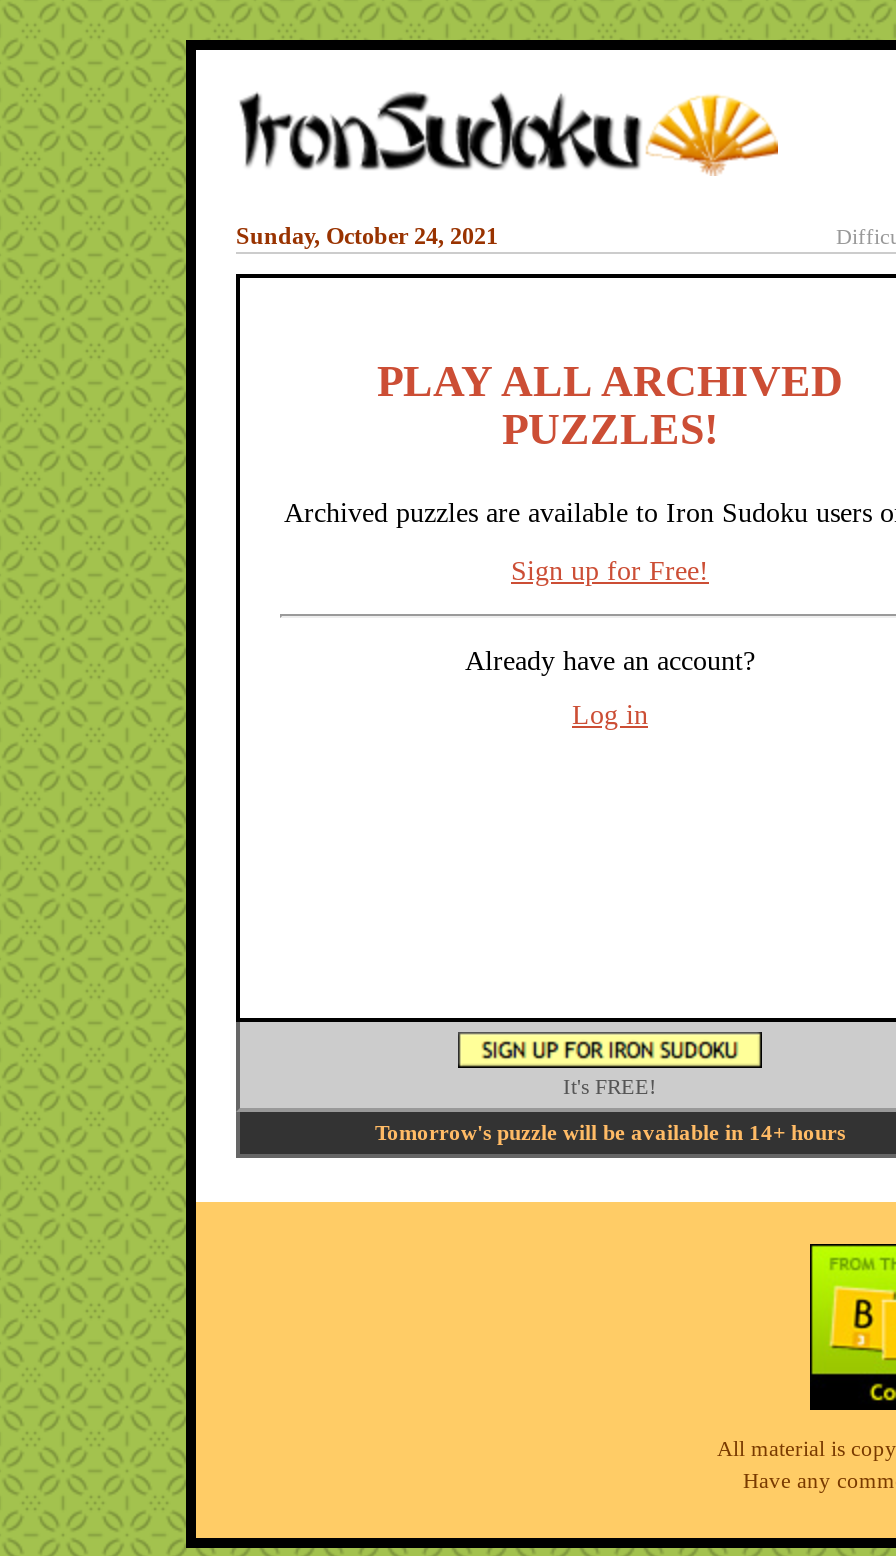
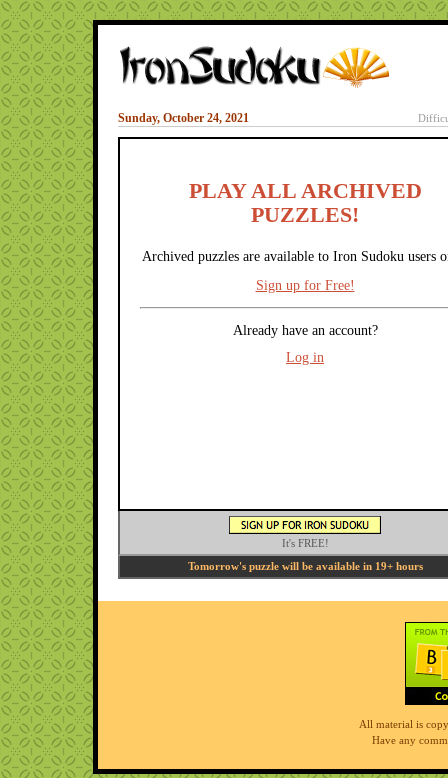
[375,1120,845,1144] Tomorrow's puzzle will be available in 14+ hours -> [187,560,422,572] Tomorrow's puzzle will be available in 19+ hours

